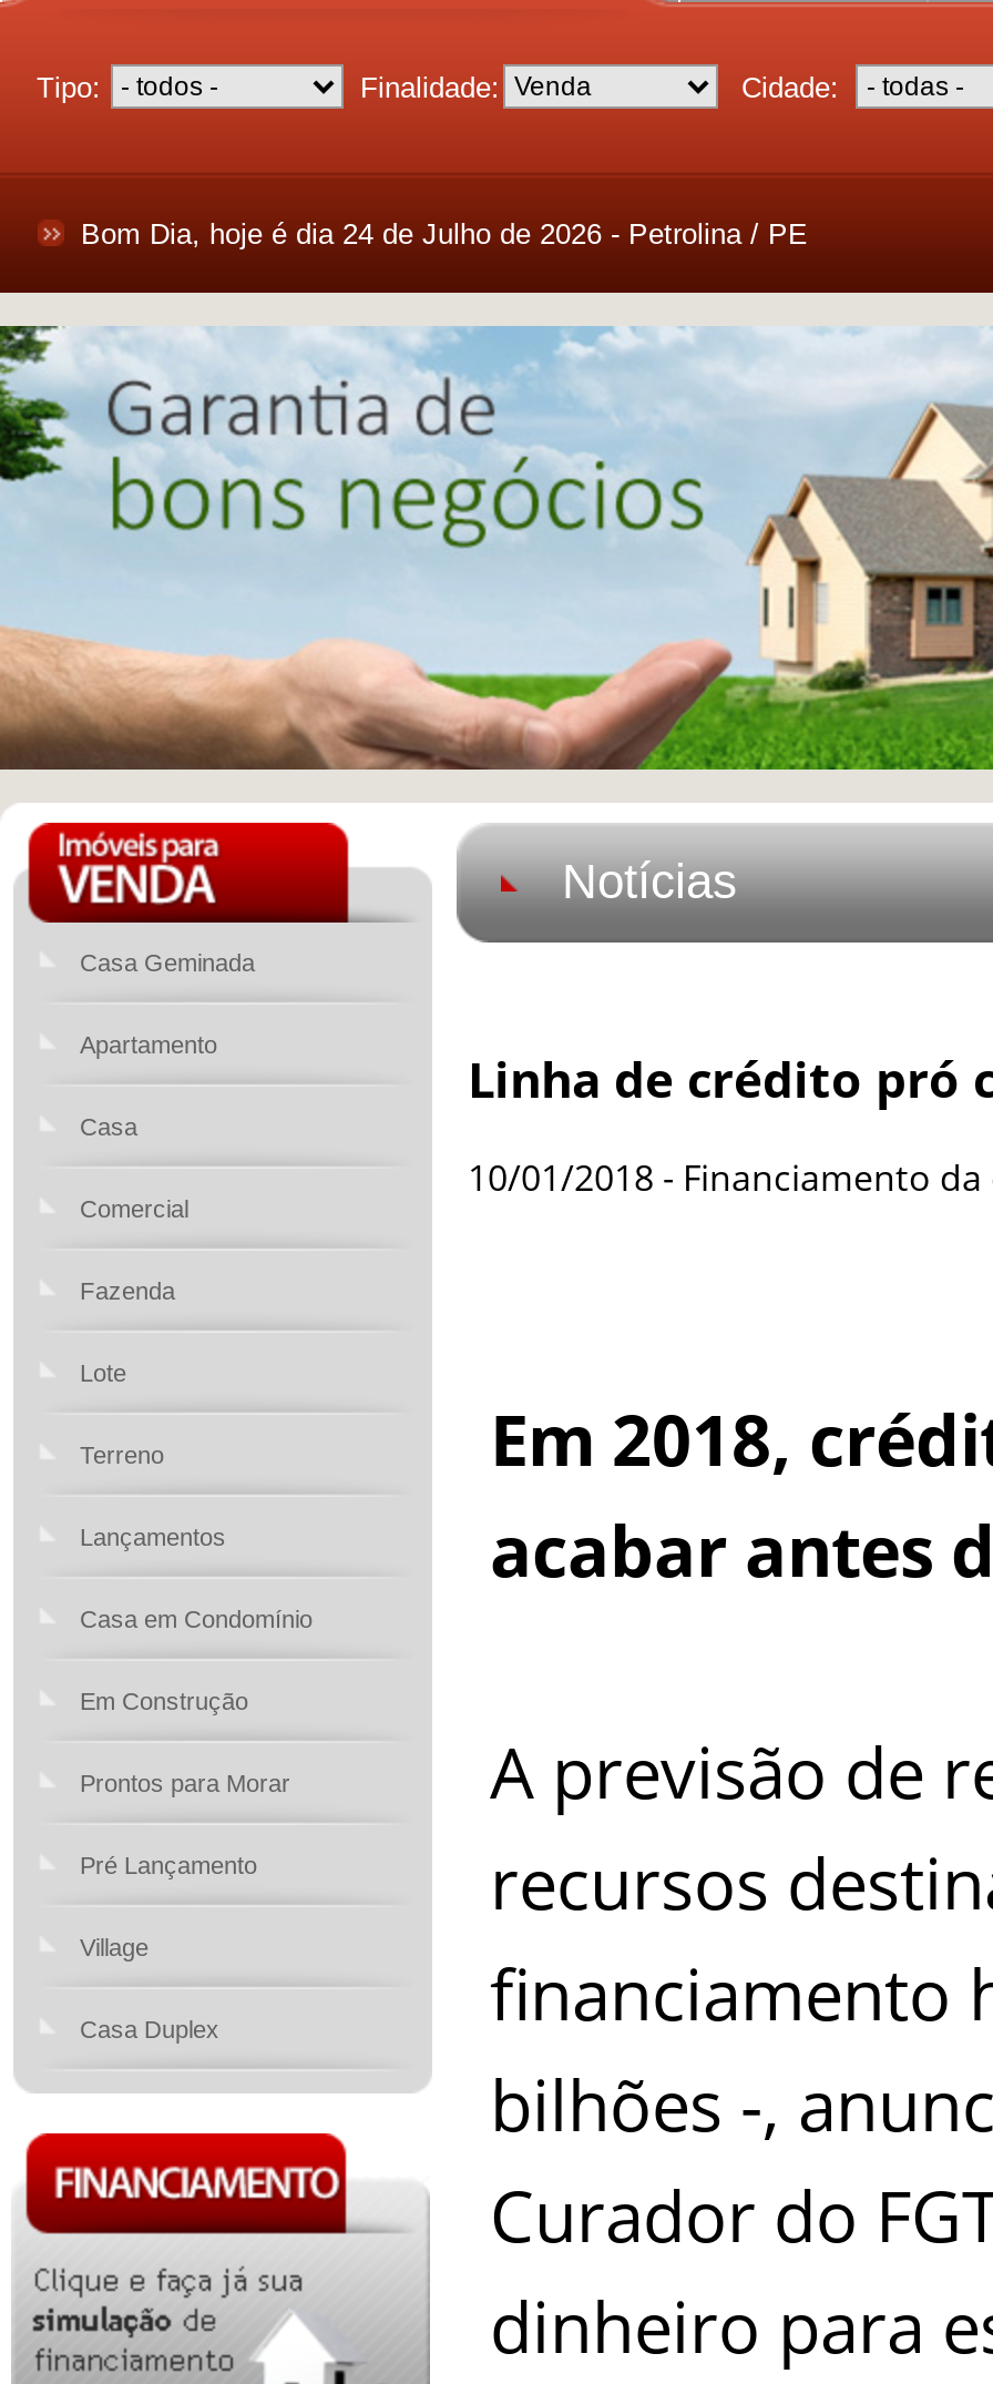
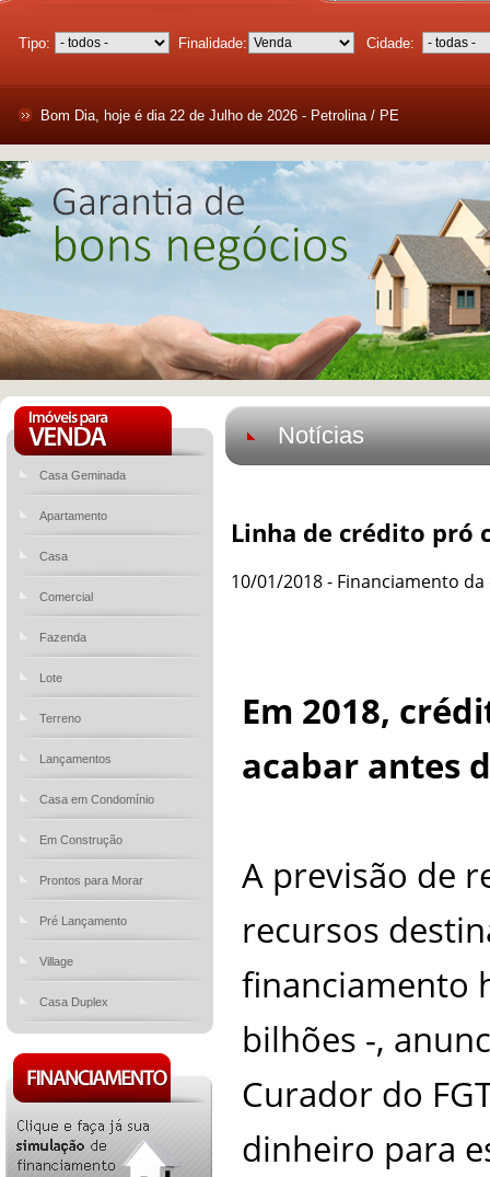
[81,217,808,251] Bom Dia, hoje é dia 24 de Julho de 2026 - Petrolina / PE -> [40,107,399,124] Bom Dia, hoje é dia 22 de Julho de 2026 - Petrolina / PE

